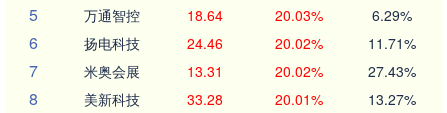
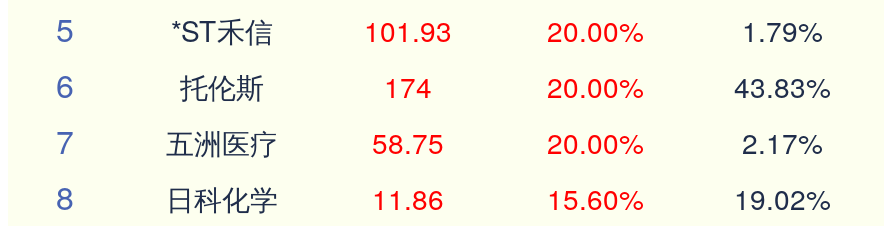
[84,5,412,25] 万通智控 | 18.64 | 20.03% | 6.29% -> [171,11,822,51] *ST禾信 | 101.93 | 20.00% | 1.79%
[84,33,416,53] 扬电科技 | 24.46 | 20.02% | 11.71% -> [180,67,830,107] 托伦斯 | 174 | 20.00% | 43.83%
[84,61,416,81] 米奥会展 | 13.31 | 20.02% | 27.43% -> [166,123,822,163] 五洲医疗 | 58.75 | 20.00% | 2.17%
[84,89,416,109] 美新科技 | 33.28 | 20.01% | 13.27% -> [166,179,830,219] 日科化学 | 11.86 | 15.60% | 19.02%

